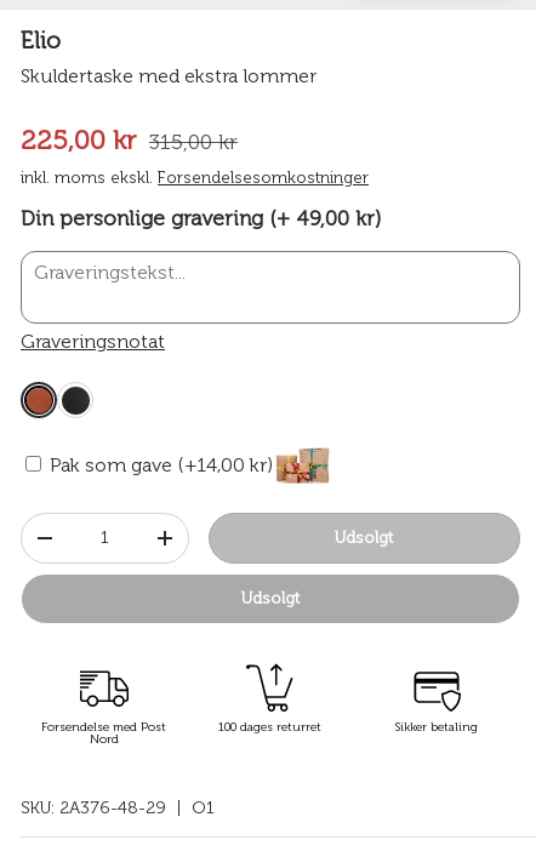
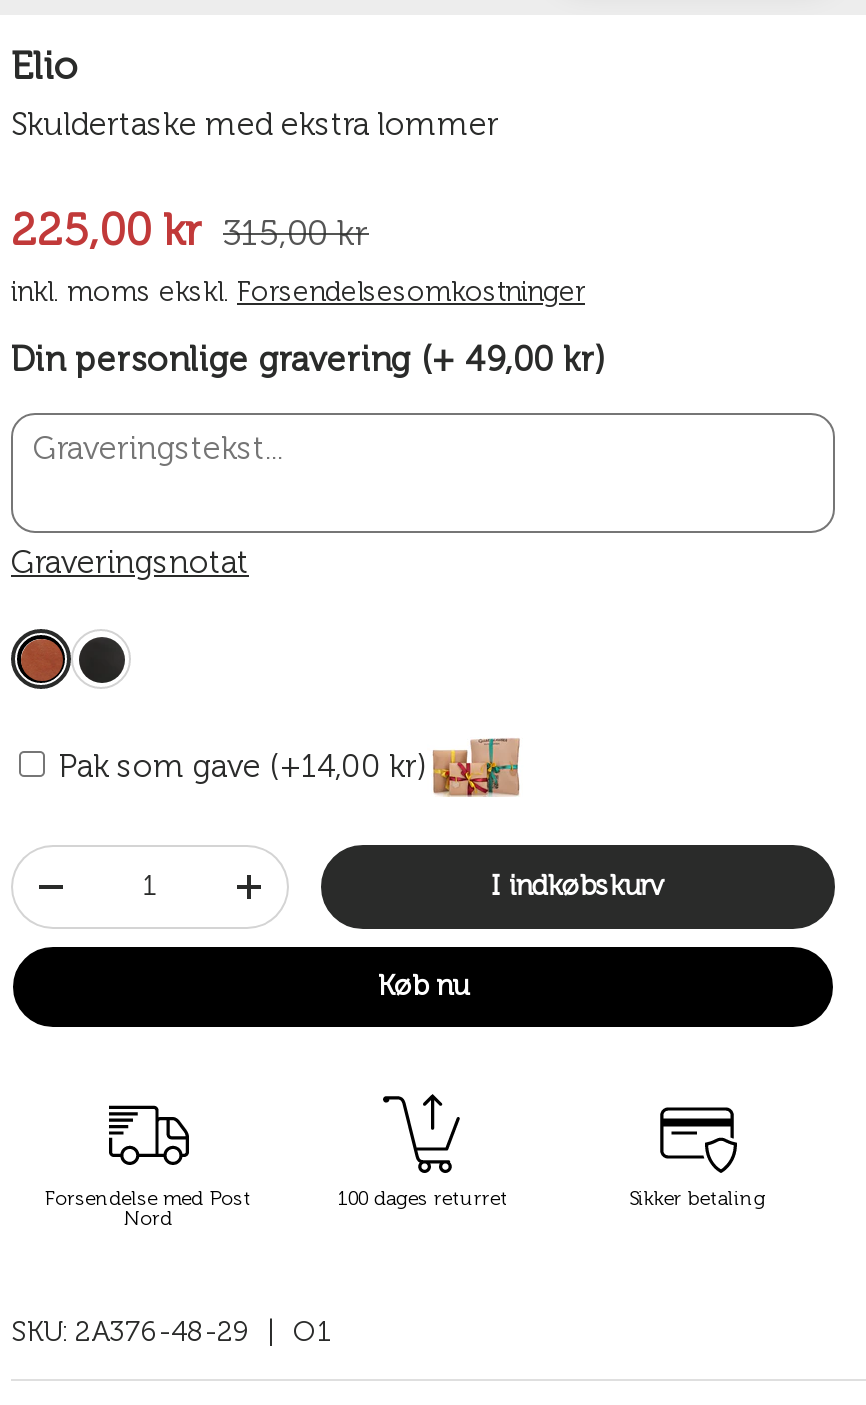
[335,528,393,548] Udsolgt -> [492,869,664,903] I indkøbskurv
[241,588,300,609] Udsolgt -> [378,969,468,1003] Køb nu

